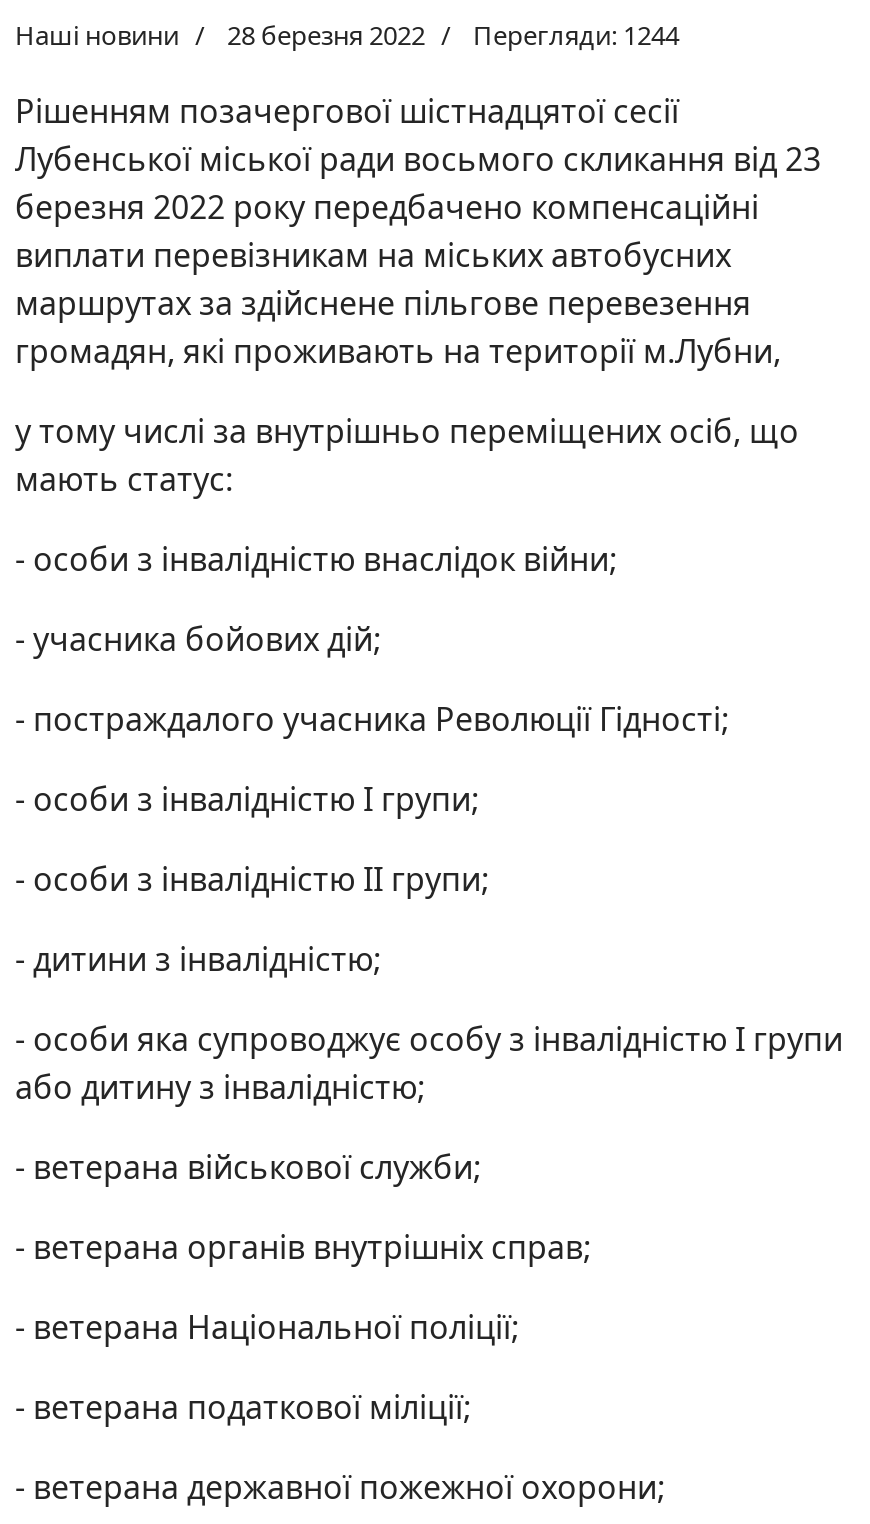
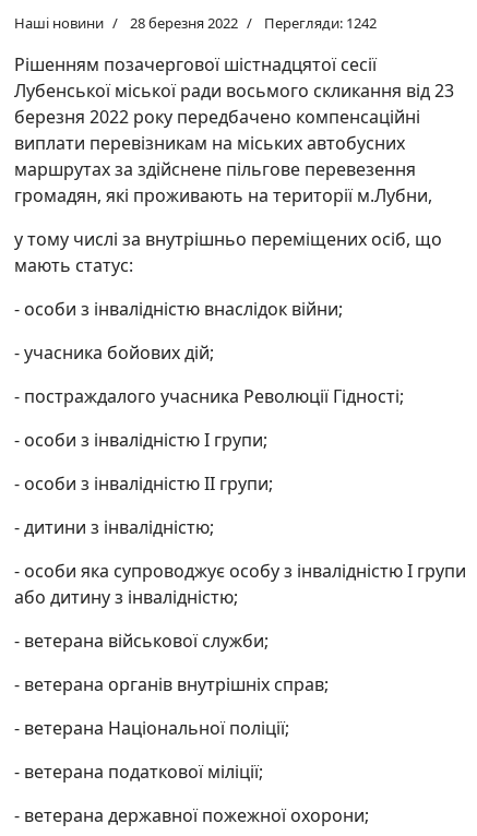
[15,17,679,53] Наші новини 28 березня 2022 Перегляди: 1244 -> [14,13,377,33] Наші новини 28 березня 2022 Перегляди: 1242

